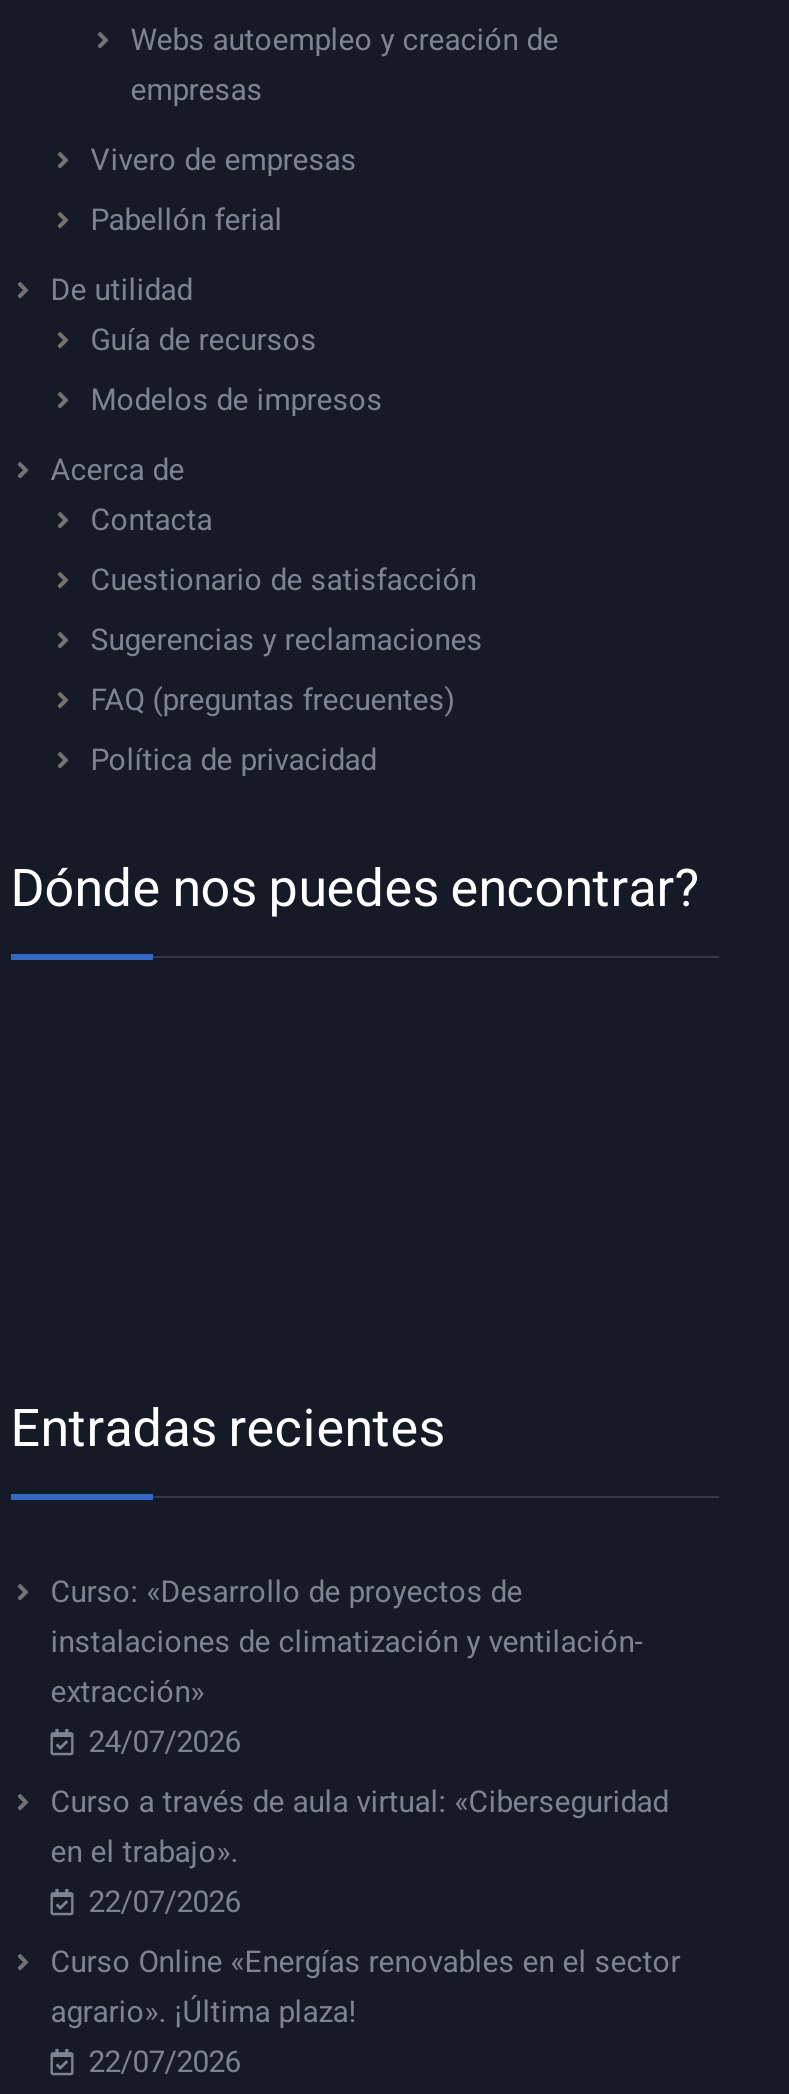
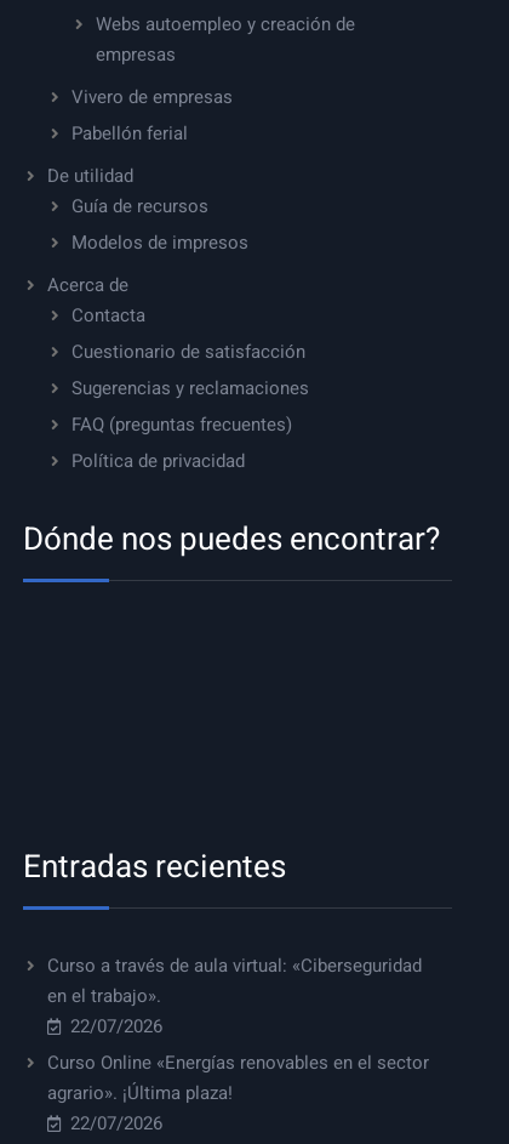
[50,1571,642,1765] Curso: «Desarrollo de proyectos de | instalaciones de climatización y ventilación- | extracción» | 24/07/2026 -> none

